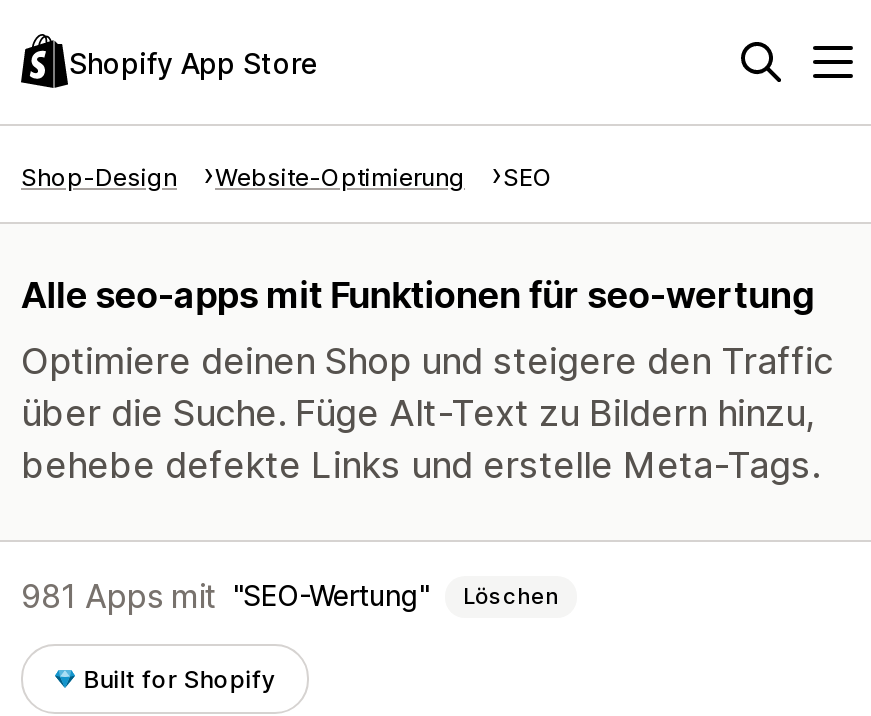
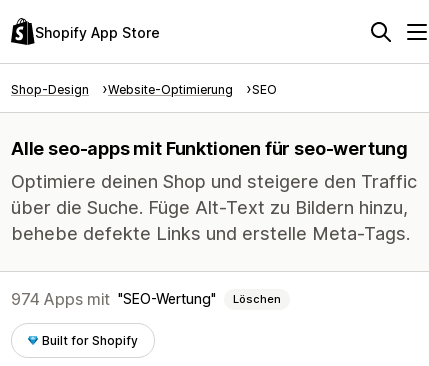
[21,576,559,616] 981 Apps mit SEO-Wertung Löschen -> [11,289,281,309] 974 Apps mit SEO-Wertung Löschen

